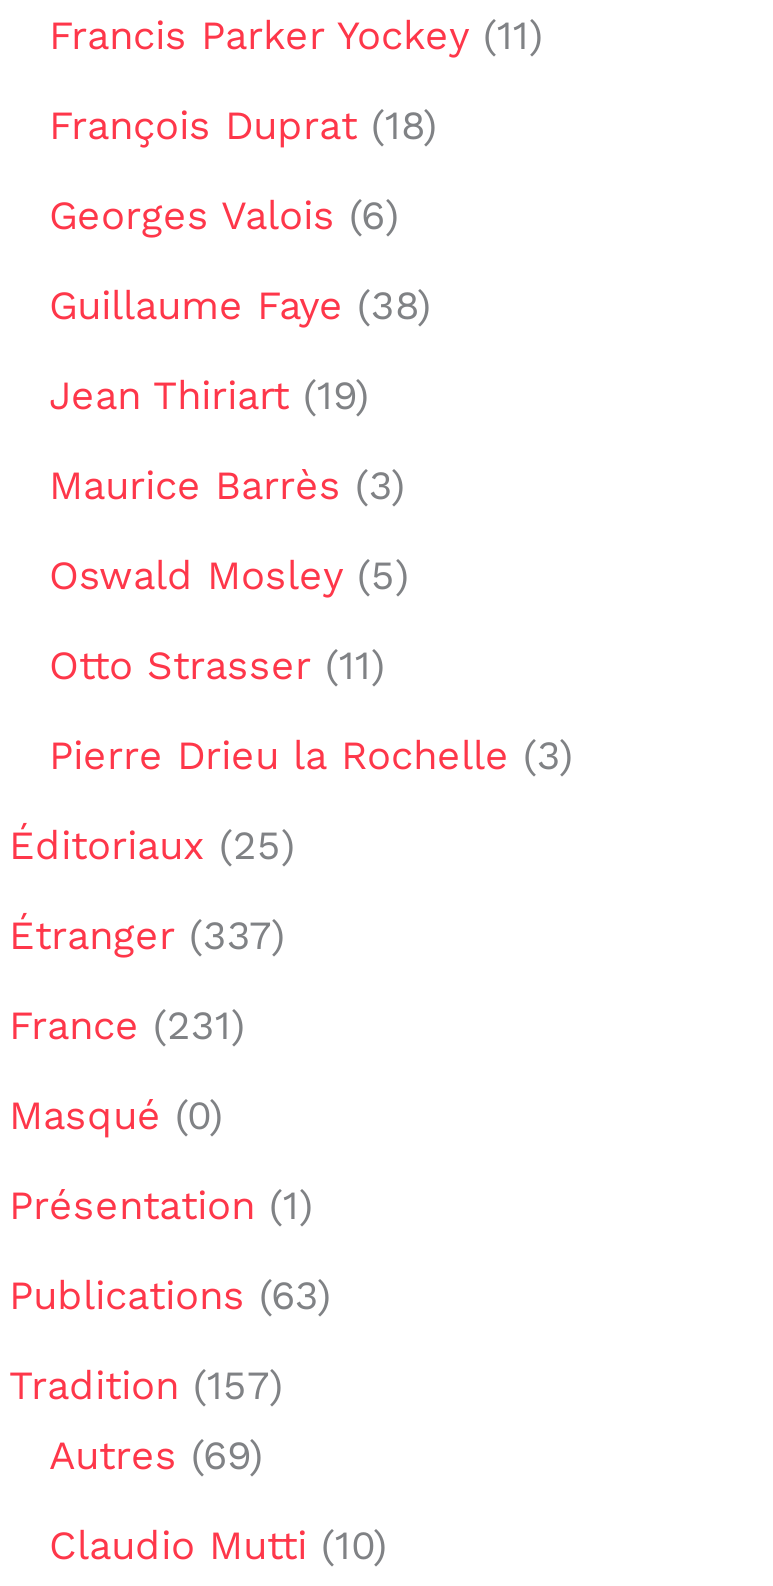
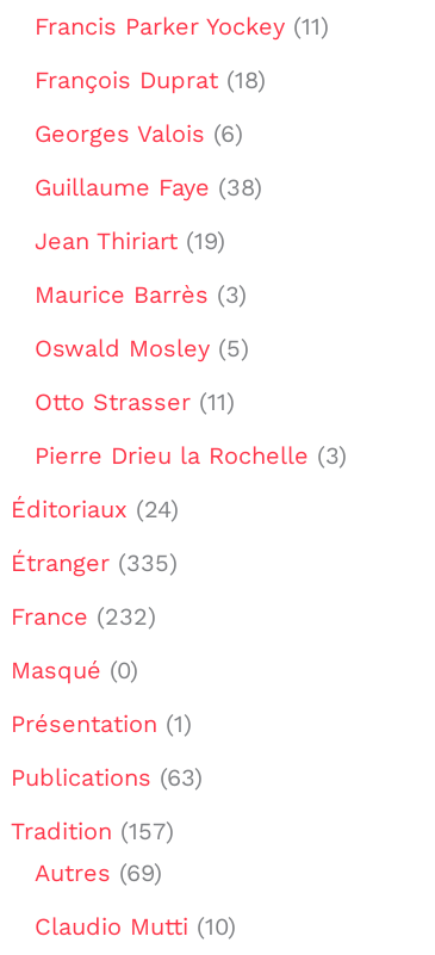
[9,821,295,869] Éditoriaux (25) -> [11,495,179,523] Éditoriaux (24)
[9,911,285,959] Étranger (337) -> [11,548,178,577] Étranger (335)
[9,1001,245,1049] France (231) -> [11,602,156,631] France (232)

